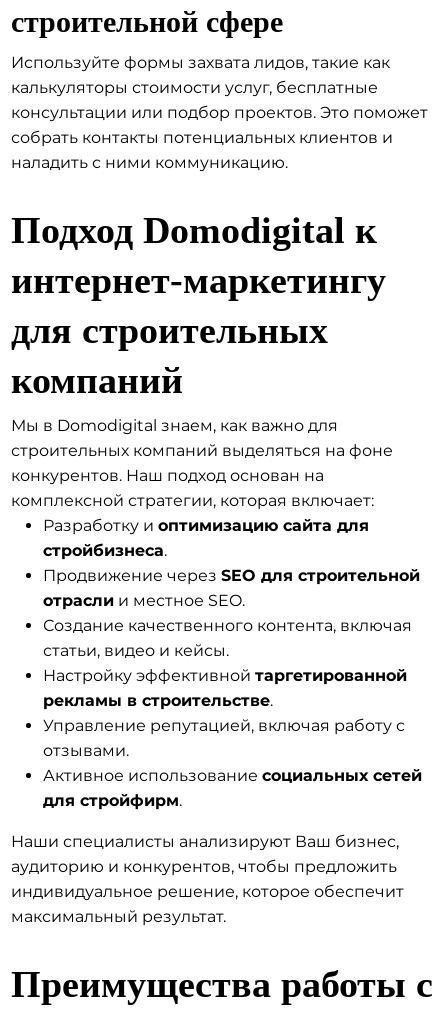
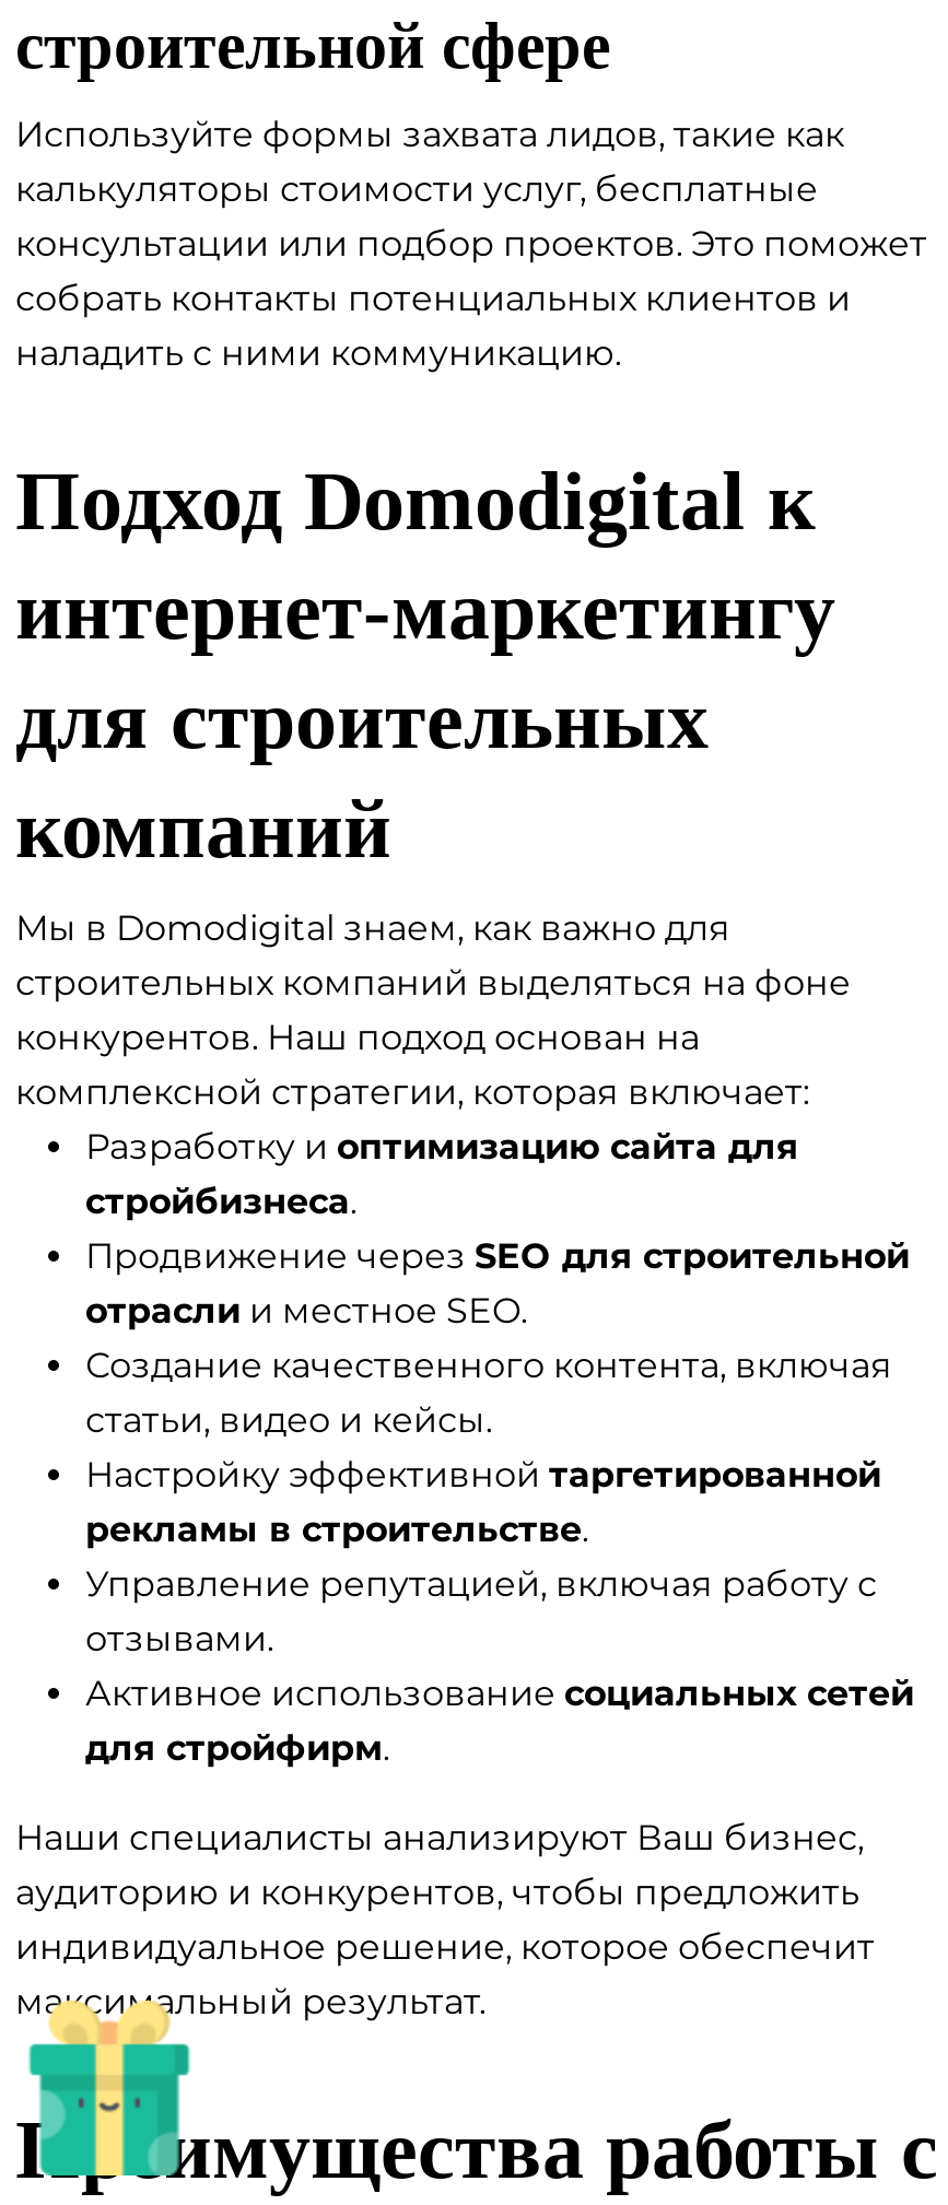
none -> [26,2028,192,2098] [image]

